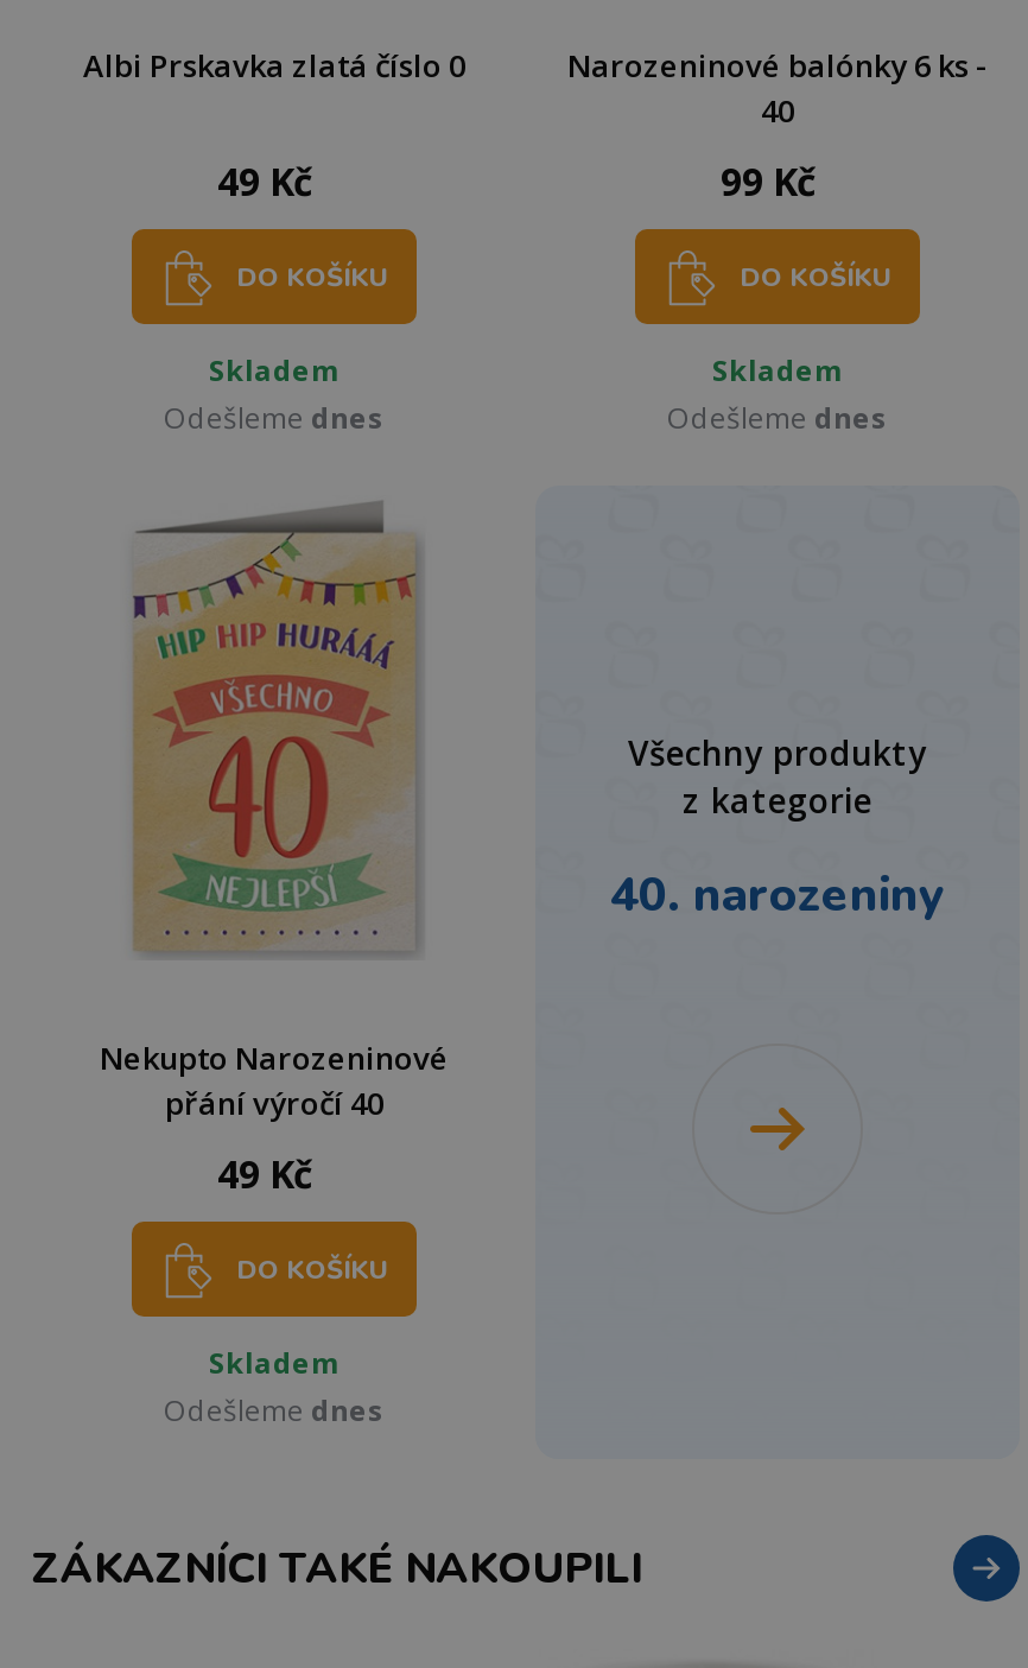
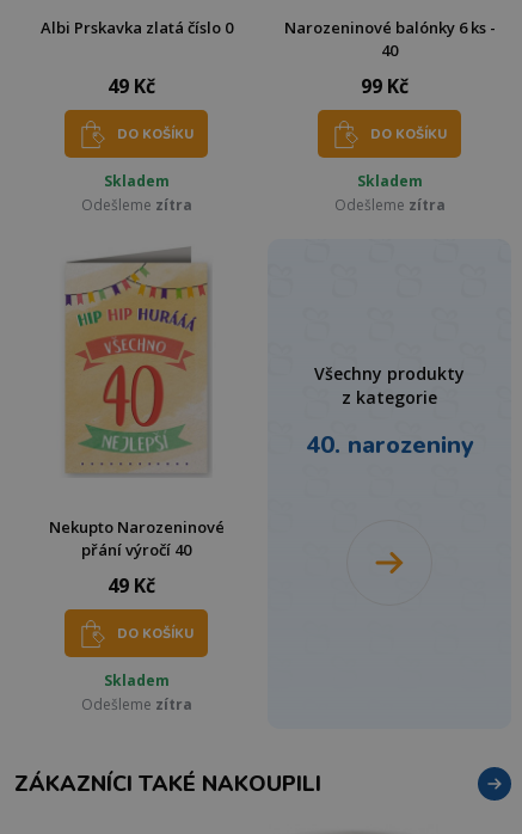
[164,397,385,437] Odešleme dnes -> [81,194,192,215] Odešleme zítra
[667,397,888,437] Odešleme dnes -> [334,194,445,215] Odešleme zítra
[164,1389,385,1430] Odešleme dnes -> [81,694,192,714] Odešleme zítra

